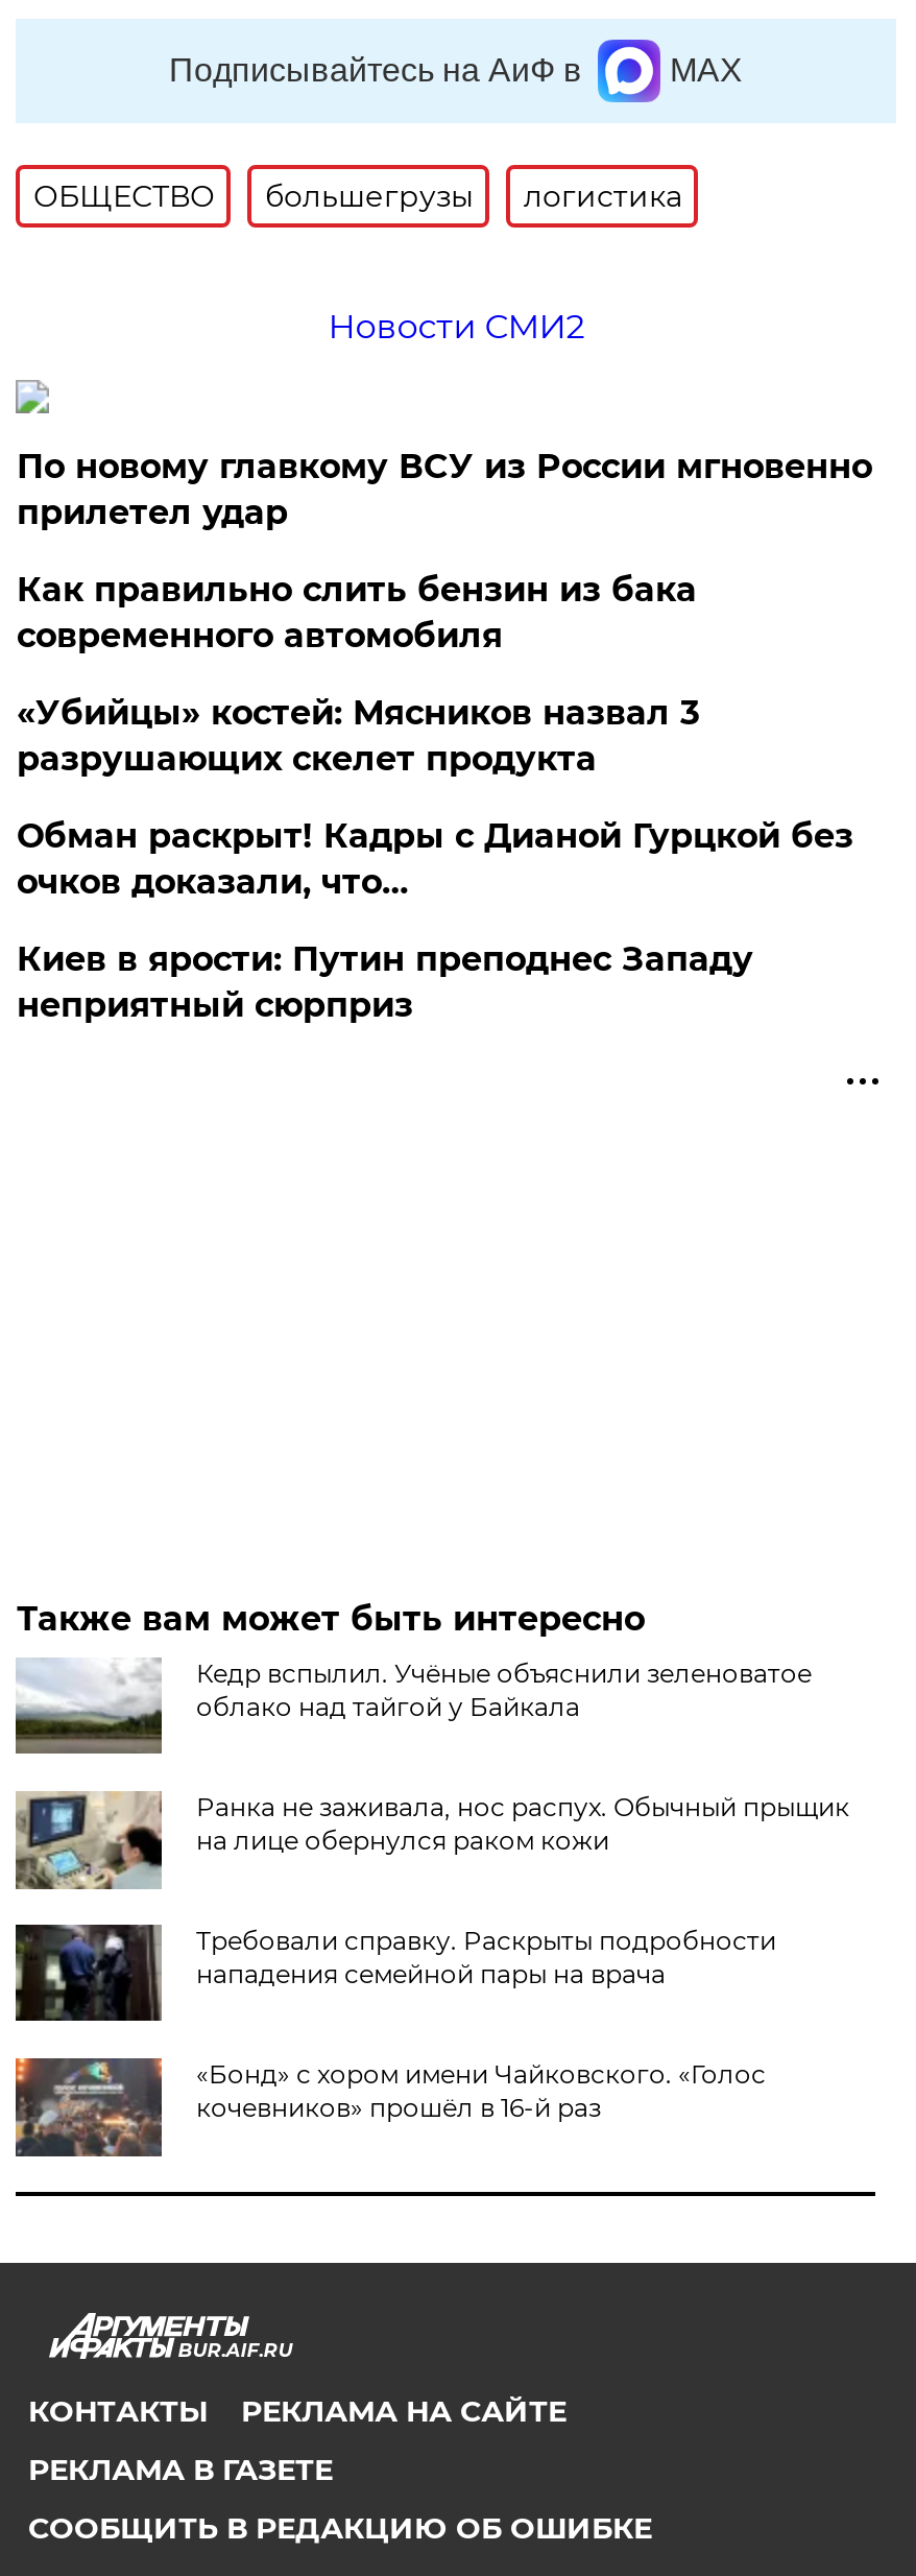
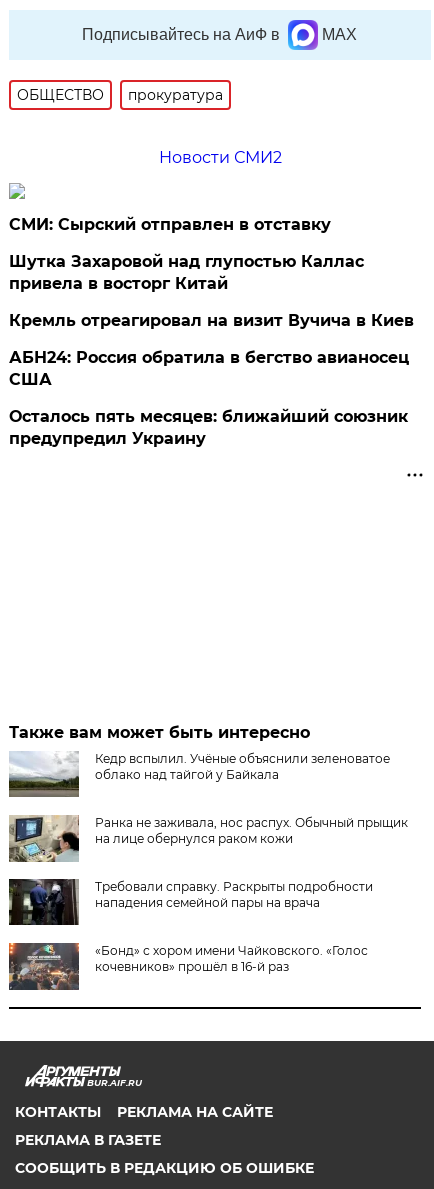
[265,177,682,215] большегрузы | логистика -> [128,86,223,104] прокуратура
[16,447,872,532] По новому главкому ВСУ из России мгновенно | прилетел удар -> [9,215,331,234] СМИ: Сырский отправлен в отставку
[16,570,697,655] Как правильно слить бензин из бака | современного автомобиля -> [9,252,364,293] Шутка Захаровой над глупостью Каллас | привела в восторг Китай
[16,693,699,778] «Убийцы» костей: Мясников назвал 3 | разрушающих скелет продукта -> [9,311,414,330] Кремль отреагировал на визит Вучича в Киев
[16,816,853,902] Обман раскрыт! Кадры с Дианой Гурцкой без | очков доказали, что… -> [9,348,409,389] АБН24: Россия обратила в бегство авианосец | США
[16,939,753,1025] Киев в ярости: Путин преподнес Западу | неприятный сюрприз -> [9,407,408,448] Осталось пять месяцев: ближайший союзник | предупредил Украину

